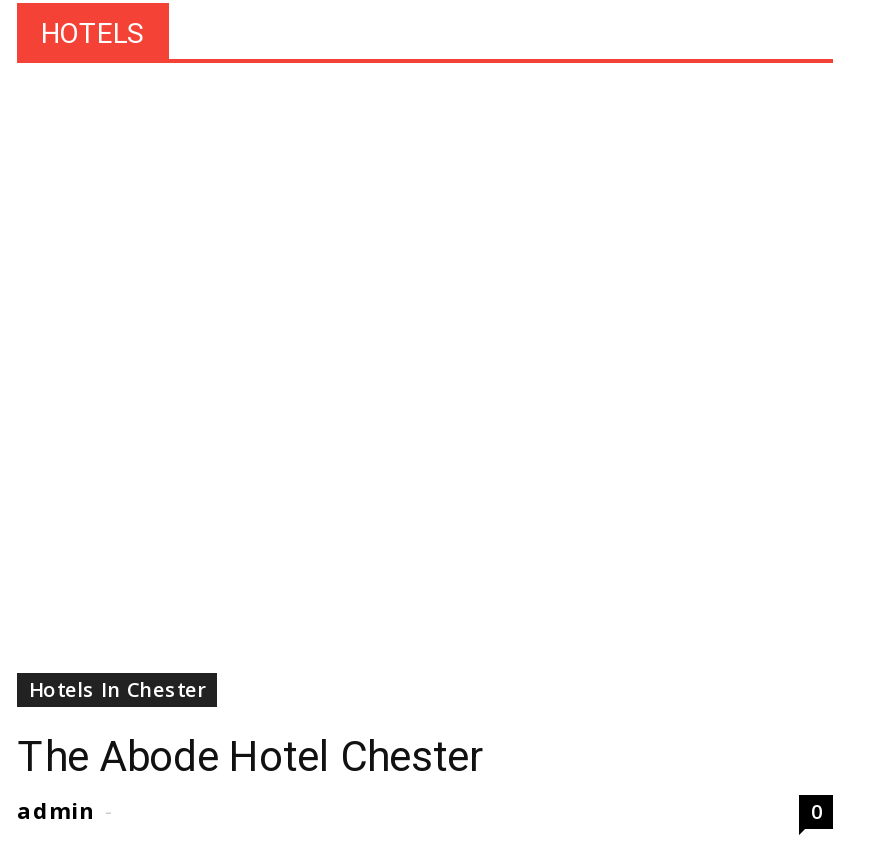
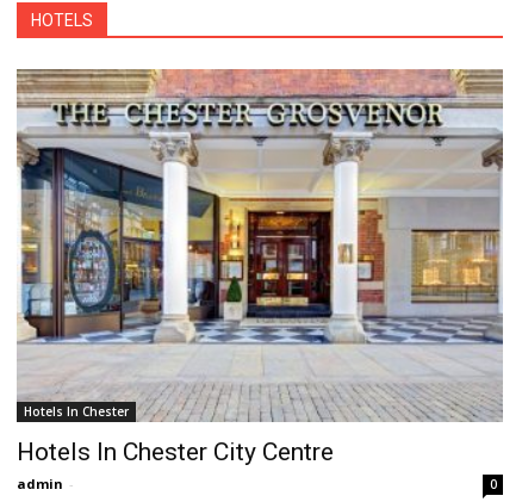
none -> [15,68,504,423] [image]
[17,732,483,780] The Abode Hotel Chester -> [17,437,334,466] Hotels In Chester City Centre

